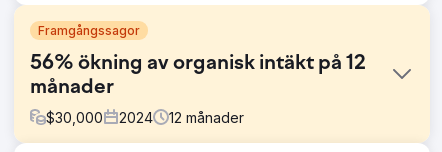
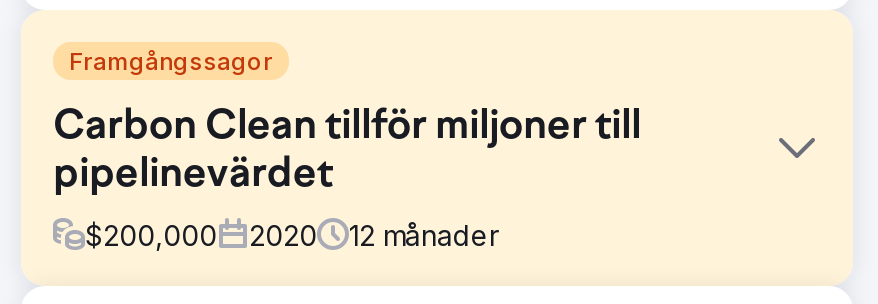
[30,53,366,99] 56% ökning av organisk intäkt på 12 | månader -> [53,105,641,197] Carbon Clean tillför miljoner till | pipelinevärdet
[46,109,153,126] $30,000 | 2024 -> [85,217,317,251] $200,000 | 2020

